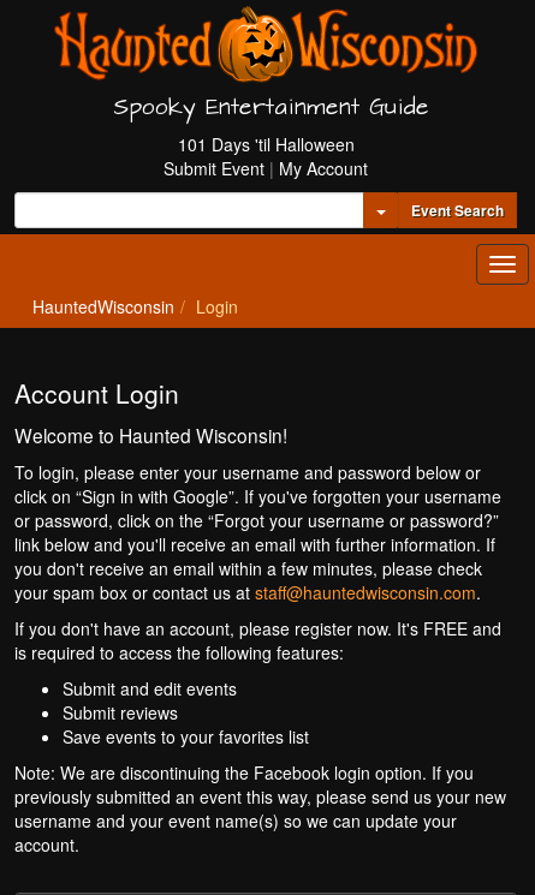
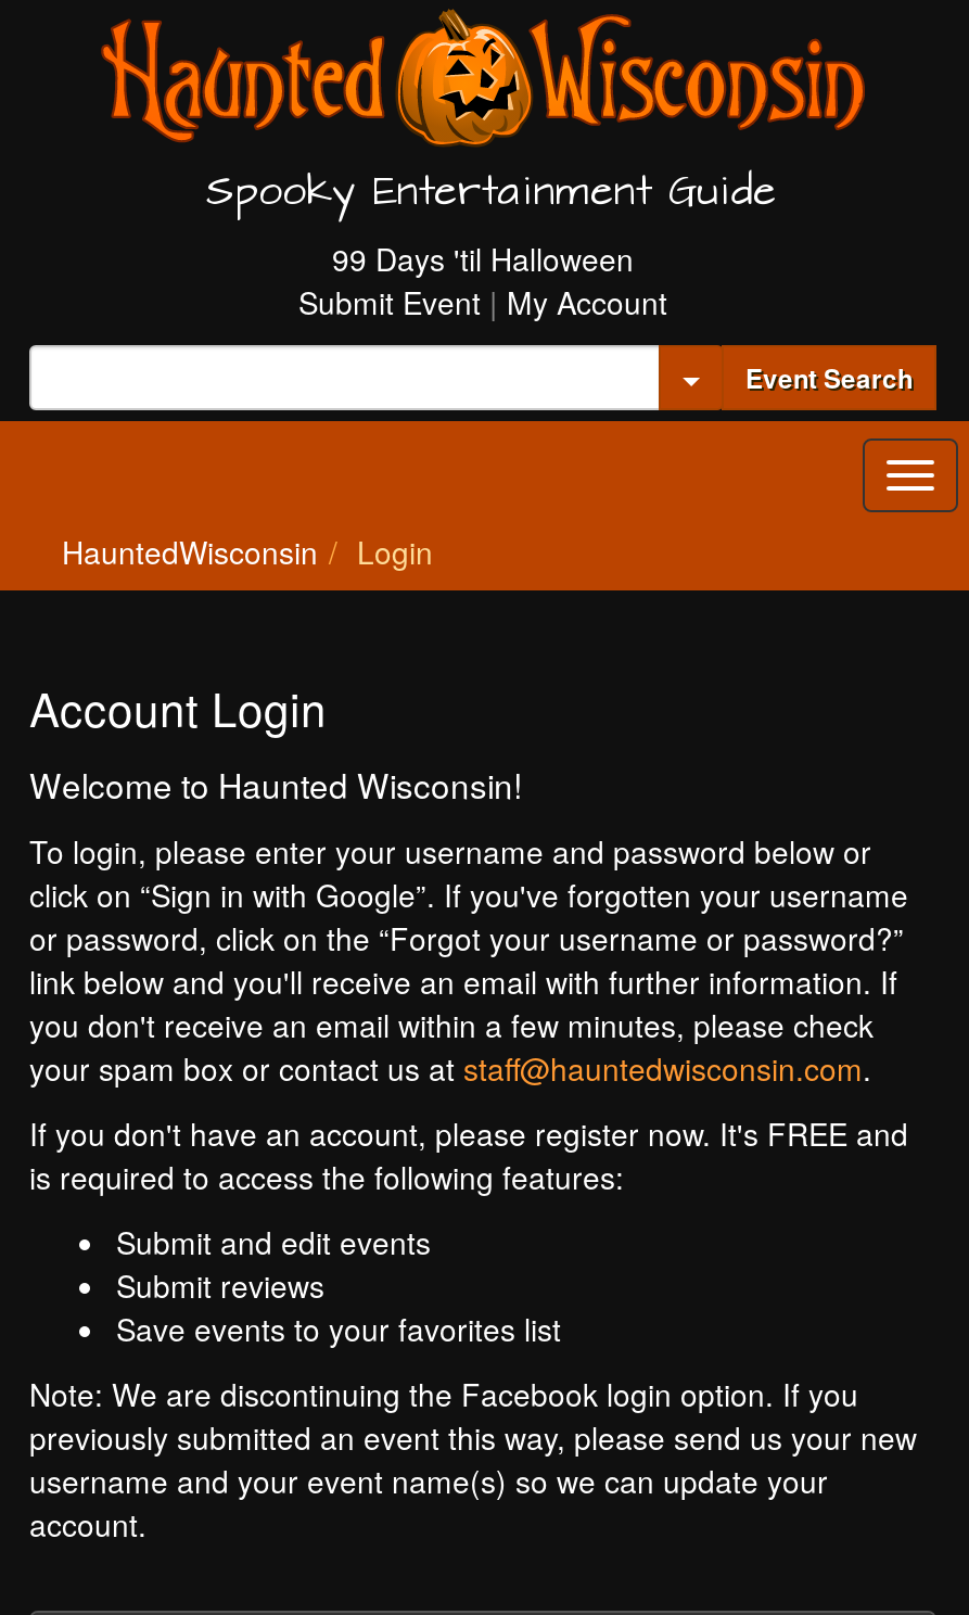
[177,132,354,156] 101 Days 'til Halloween -> [332,237,634,280] 99 Days 'til Halloween

